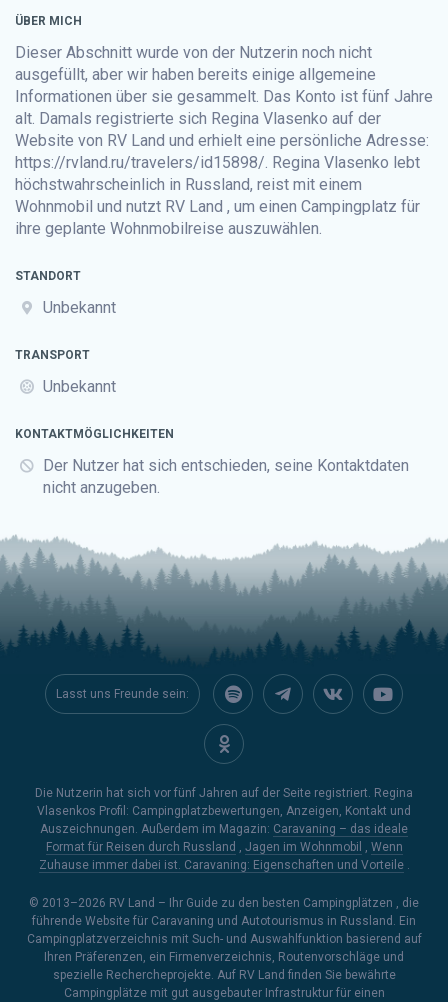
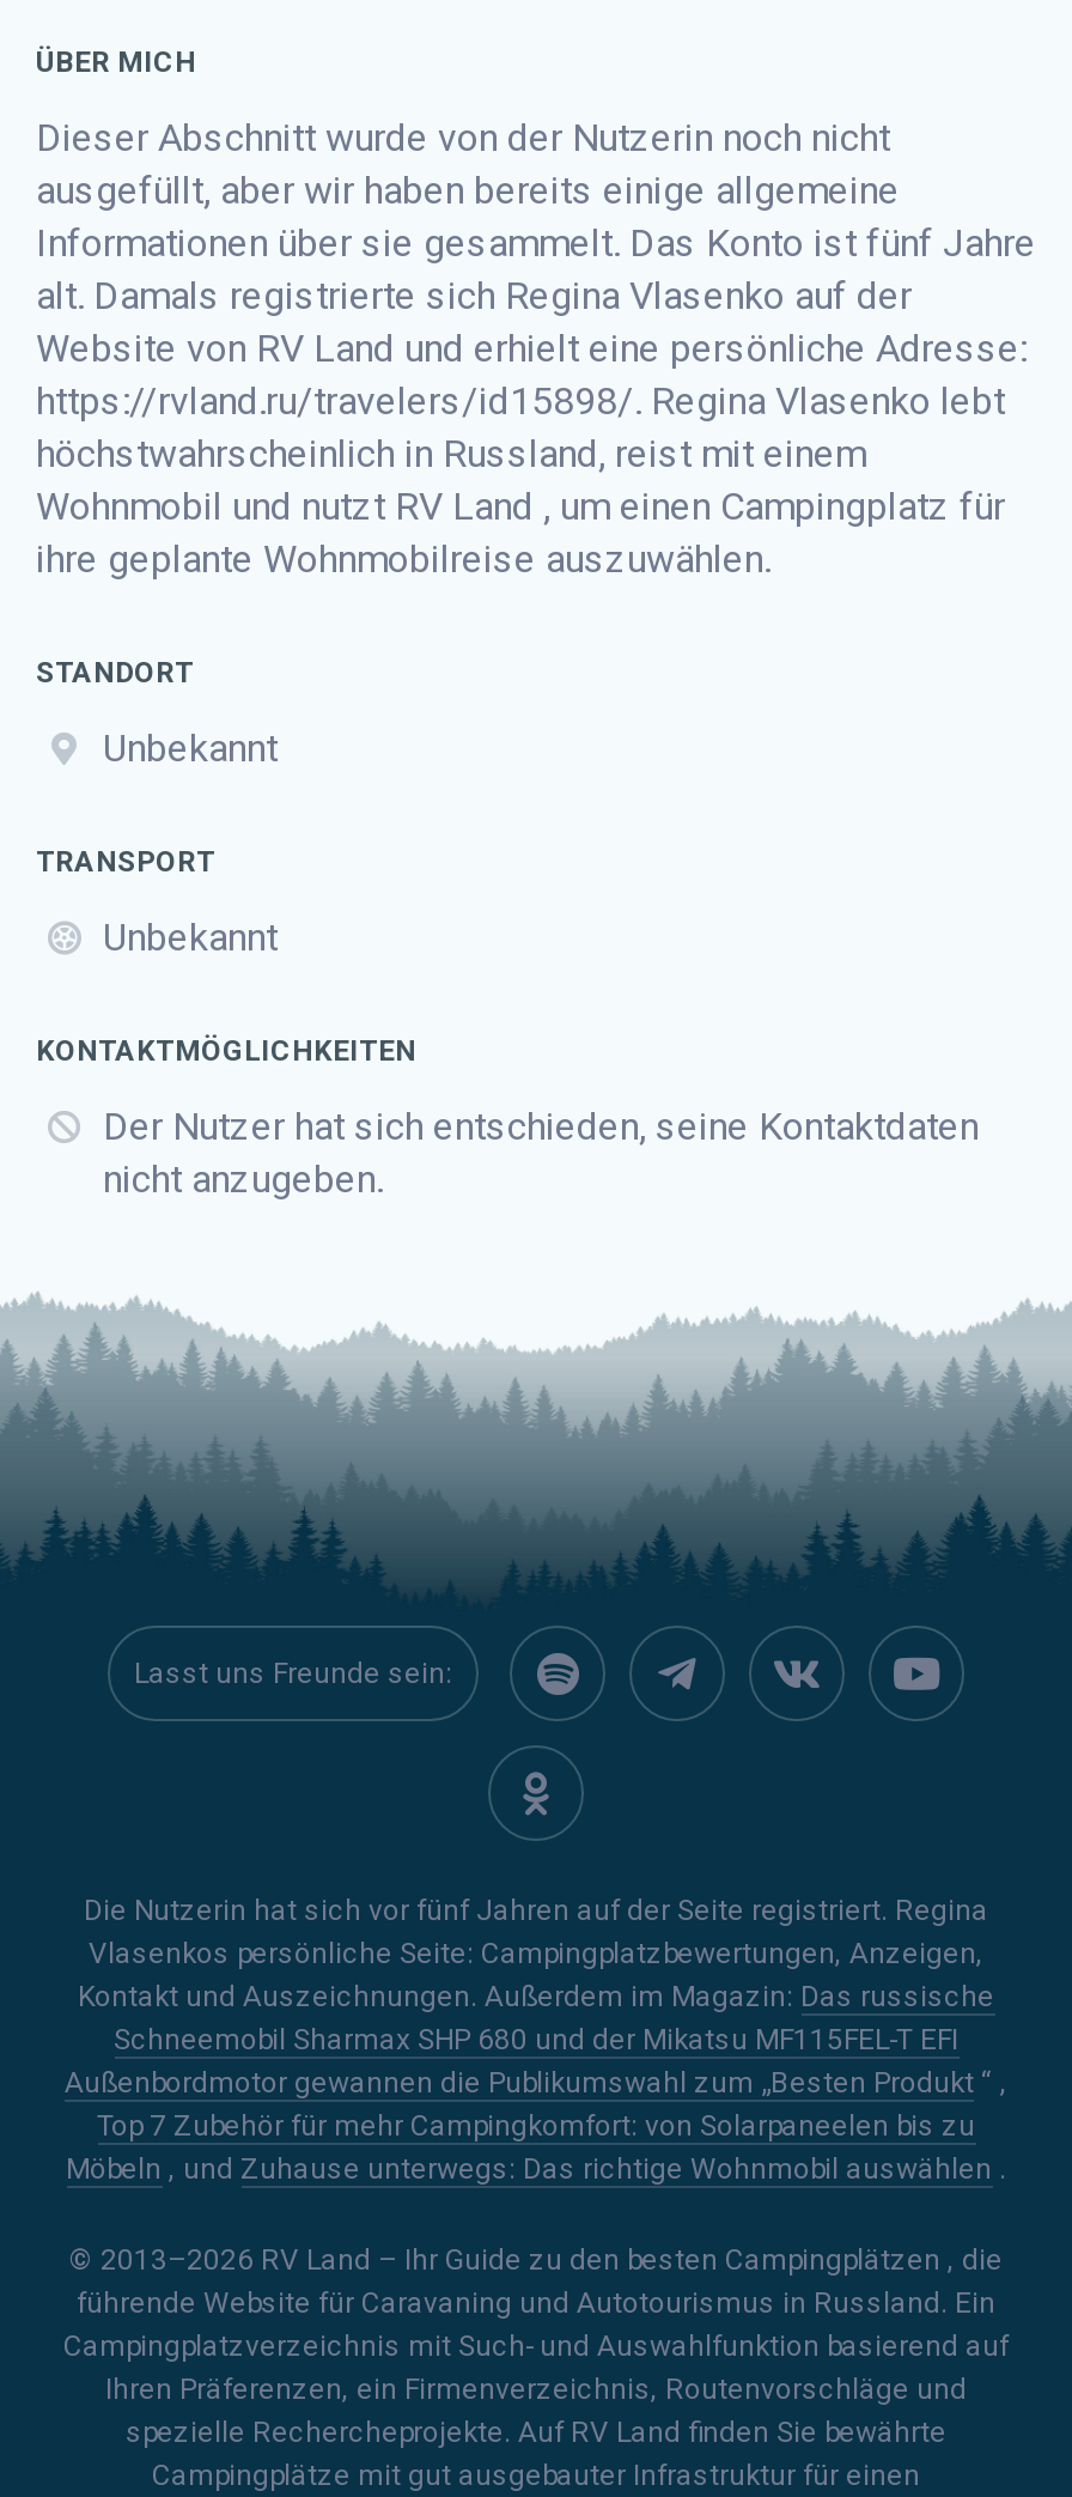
[37,804,411,872] Vlasenkos Profil: Campingplatzbewertungen, Anzeigen, Kontakt und | Auszeichnungen. Außerdem im Magazin: Caravaning – das ideale | Format für Reisen durch Russland, Jagen im Wohnmobil, Wenn | Zuhause immer dabei ist. Caravaning: Eigenschaften und Vorteile. -> [65,1937,1007,2186] Vlasenkos persönliche Seite: Campingplatzbewertungen, Anzeigen, | Kontakt und Auszeichnungen. Außerdem im Magazin: Das russische | Schneemobil Sharmax SHP 680 und der Mikatsu MF115FEL-T EFI | Außenbordmotor gewannen die Publikumswahl zum „Besten Produkt “ , | Top 7 Zubehör für mehr Campingkomfort: von Solarpaneelen bis zu | Möbeln, und Zuhause unterwegs: Das richtige Wohnmobil auswählen.

